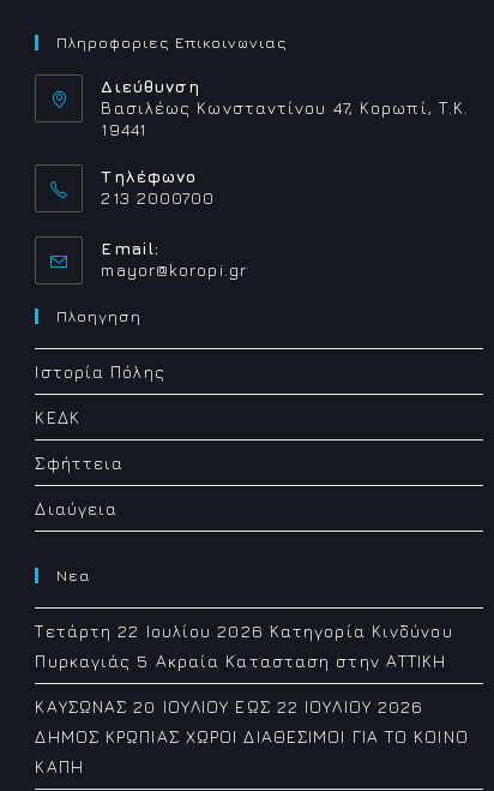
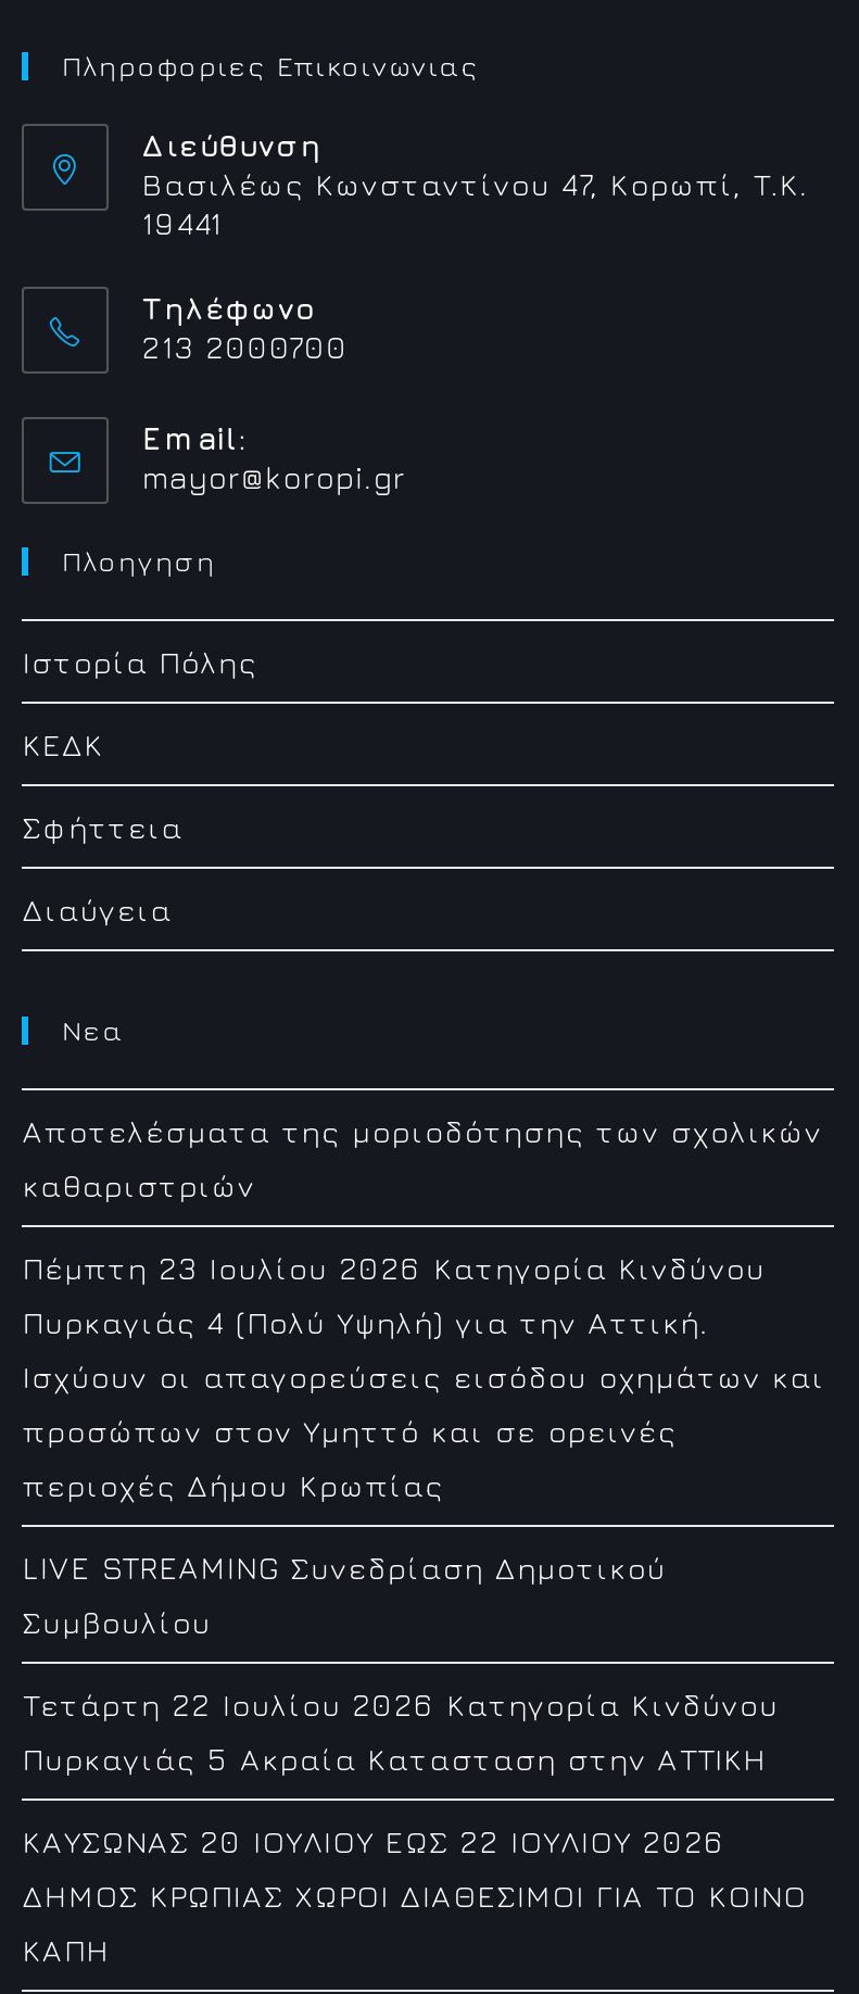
none -> [23,1112,825,1640] Αποτελέσματα της μοριοδότησης των σχολικών | καθαριστριών | Πέμπτη 23 Ιουλίου 2026 Κατηγορία Κινδύνου | Πυρκαγιάς 4 (Πολύ Υψηλή) για την Αττική. | Ισχύουν οι απαγορεύσεις εισόδου οχημάτων και | προσώπων στον Υμηττό και σε ορεινές | περιοχές Δήμου Κρωπίας | LIVE STREAMING Συνεδρίαση Δημοτικού | Συμβουλίου

